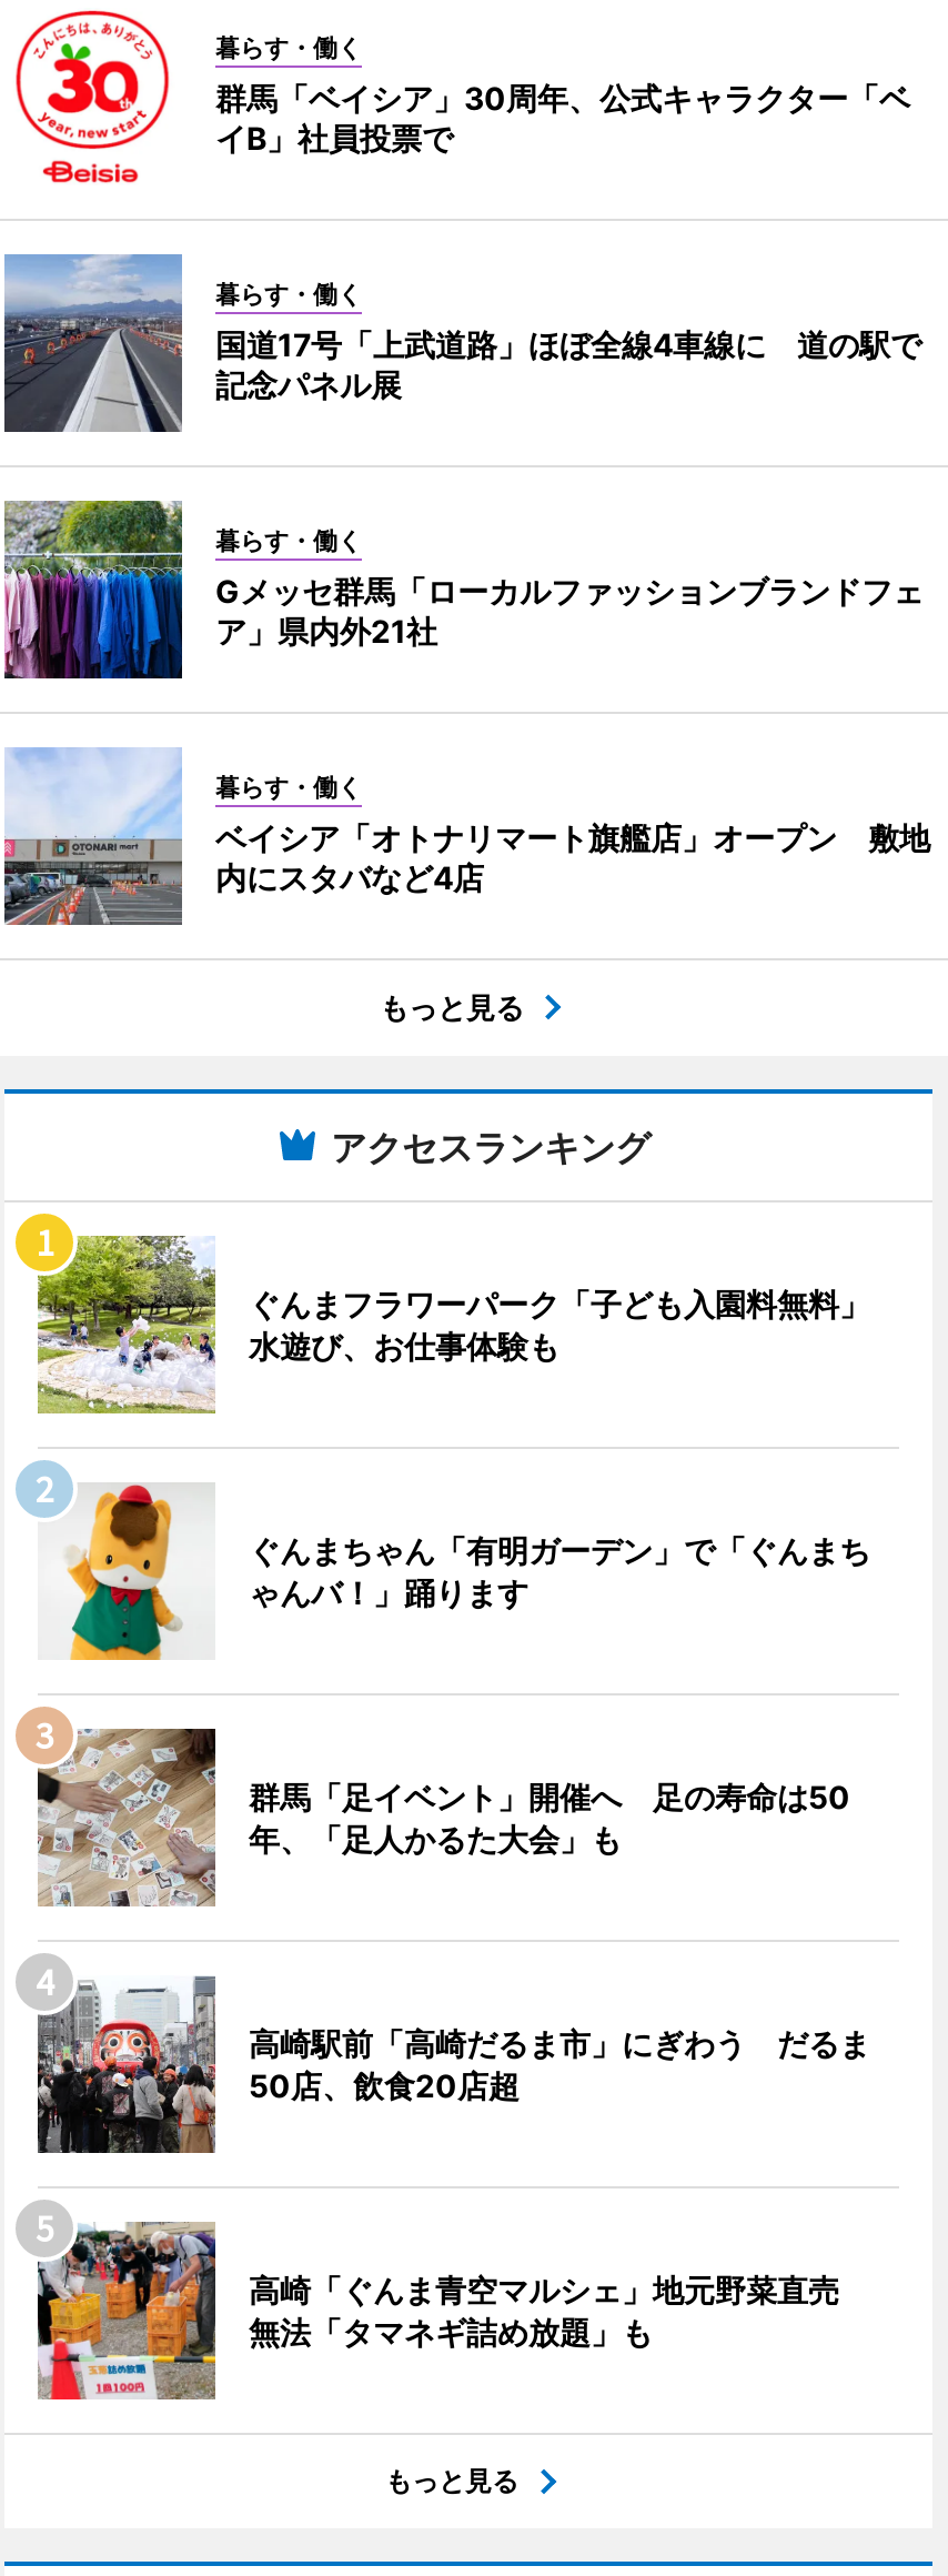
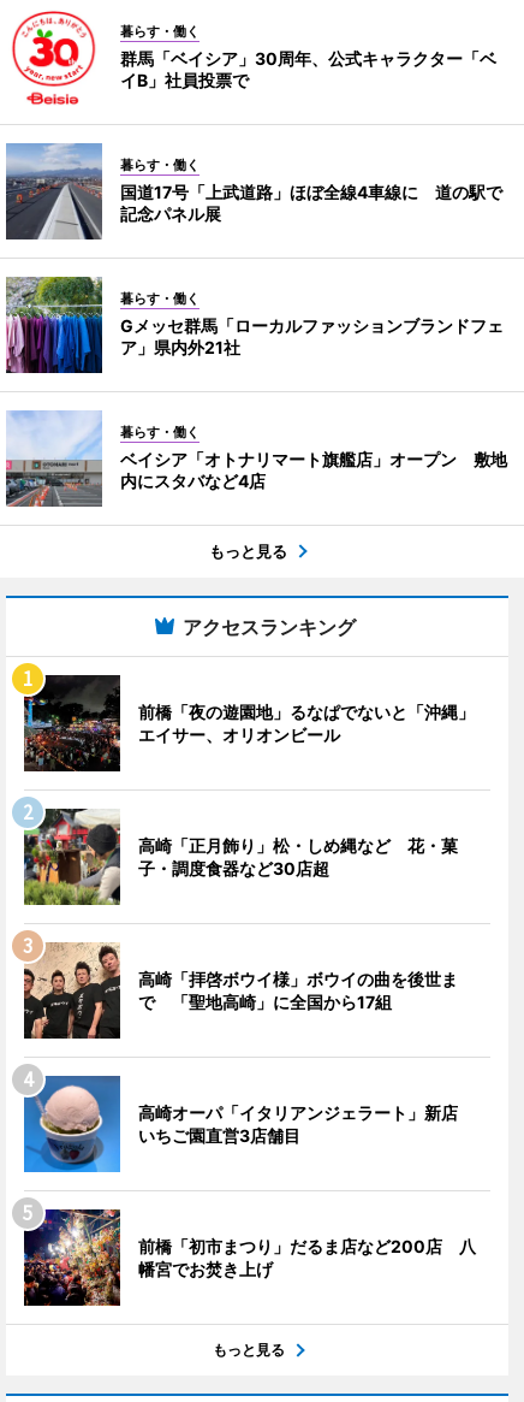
[36,1234,870,1416] [image] | ぐんまフラワーパーク「子ども入園料無料」 | 水遊び、お仕事体験も -> [23,674,475,773] [image] | 前橋「夜の遊園地」るなぱでないと「沖縄」 | エイサー、オリオンビール
[38,1482,870,1662] [image] | ぐんまちゃん「有明ガーデン」で「ぐんまち | ゃんバ！」踊ります -> [23,808,458,906] [image] | 高崎「正月飾り」松・しめ縄など 花・菓 | 子・調度食器など30店超
[36,1727,850,1906] [image] | 群馬「足イベント」開催へ 足の寿命は50 | 年、「足人かるた大会」も -> [23,942,458,1040] [image] | 高崎「拝啓ボウイ様」ボウイの曲を後世ま | で 「聖地高崎」に全国から17組
[36,1975,870,2155] [image] | 高崎駅前「高崎だるま市」にぎわう だるま | 50店、飲食20店超 -> [23,1075,475,1173] [image] | 高崎オーパ「イタリアンジェラート」新店 | いちご園直営3店舗目
[36,2220,870,2402] [image] | 高崎「ぐんま青空マルシェ」地元野菜直売 | 無法「タマネギ詰め放題」も -> [23,1208,476,1307] [image] | 前橋「初市まつり」だるま店など200店 八 | 幡宮でお焚き上げ

